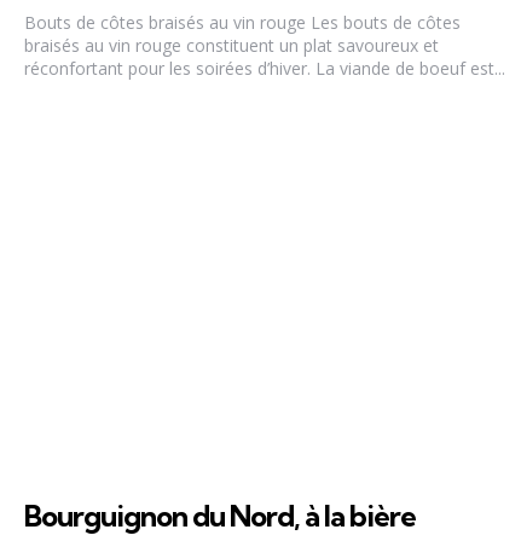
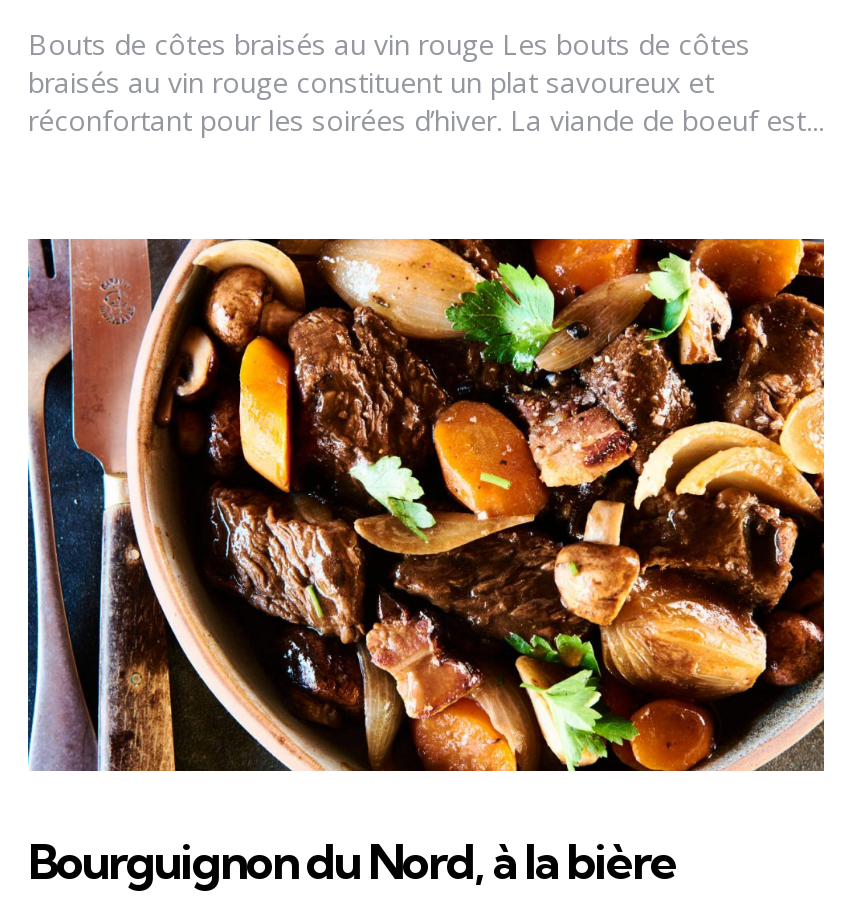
none -> [26,237,826,773] [image]

